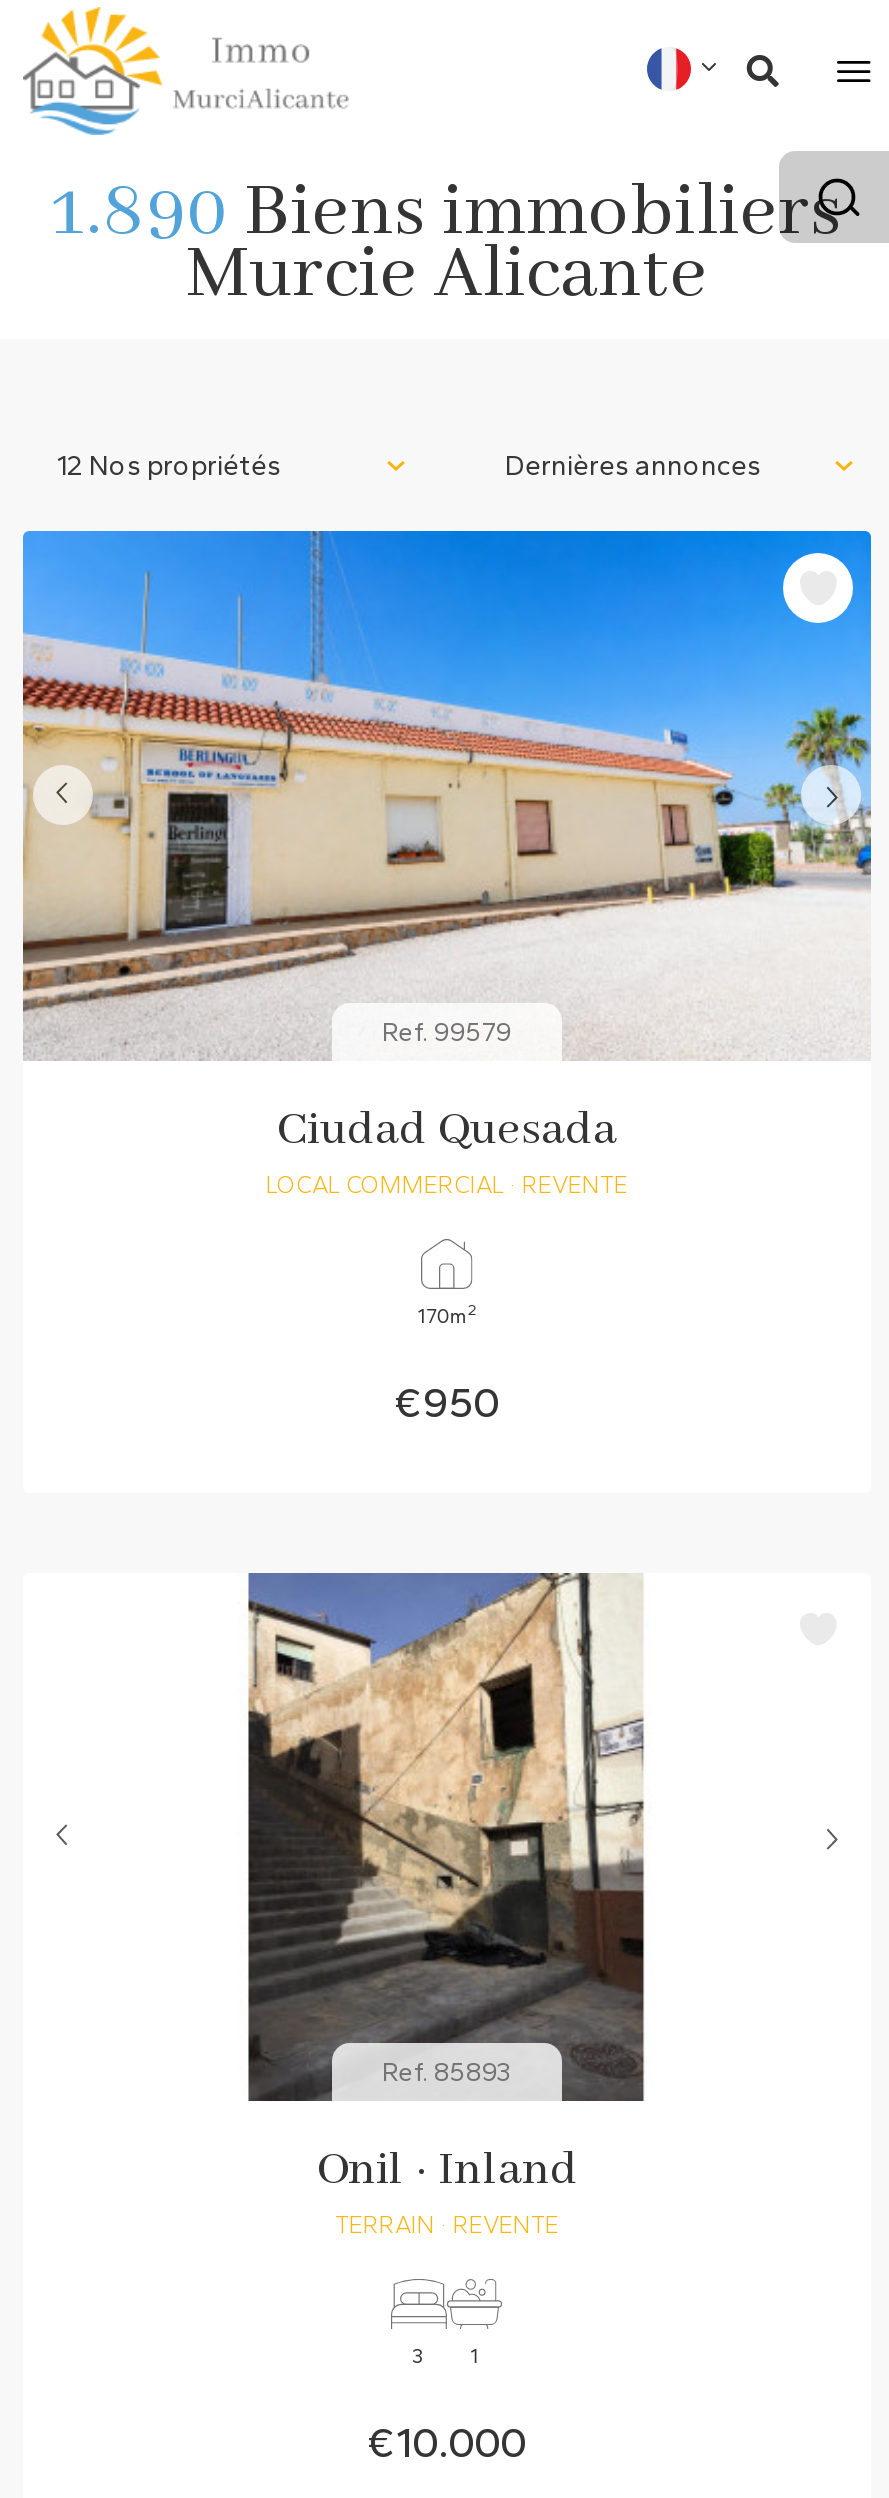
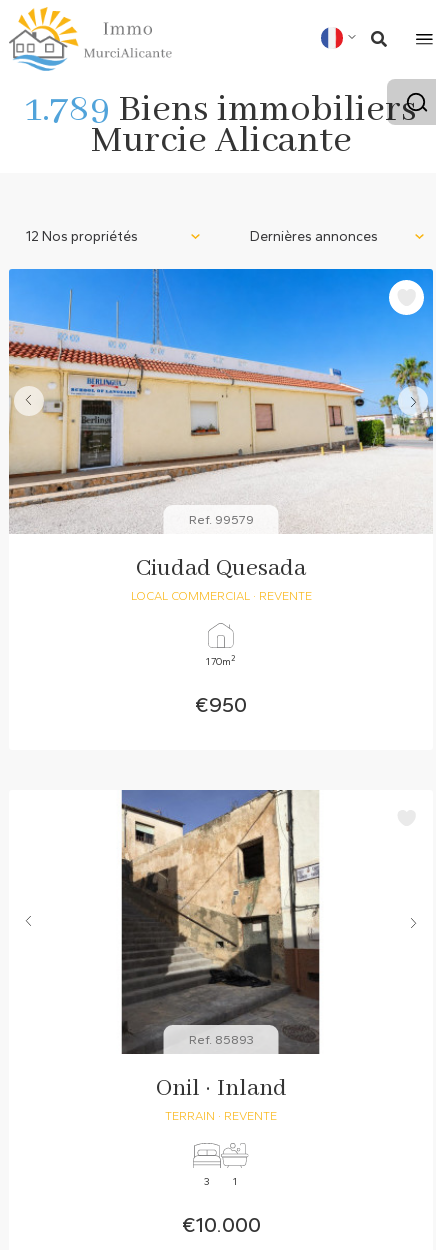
[52,165,842,261] 1.890 Biens immobiliers -> [25,86,417,134] 1.789 Biens immobiliers

